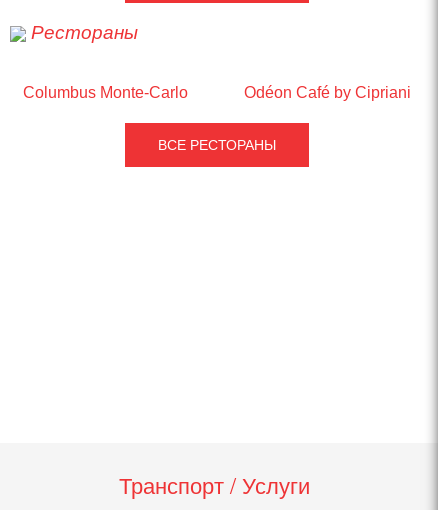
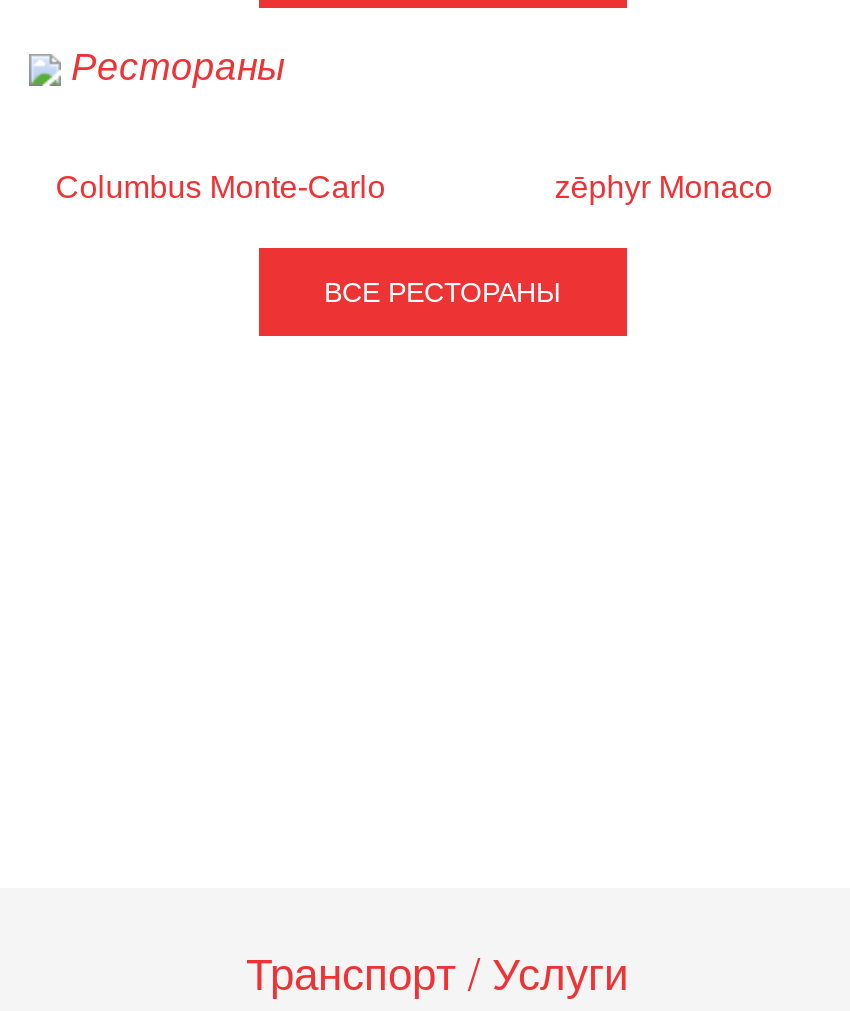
[244,84,411,101] Odéon Café by Cipriani -> [555,170,773,204] zēphyr Monaco

